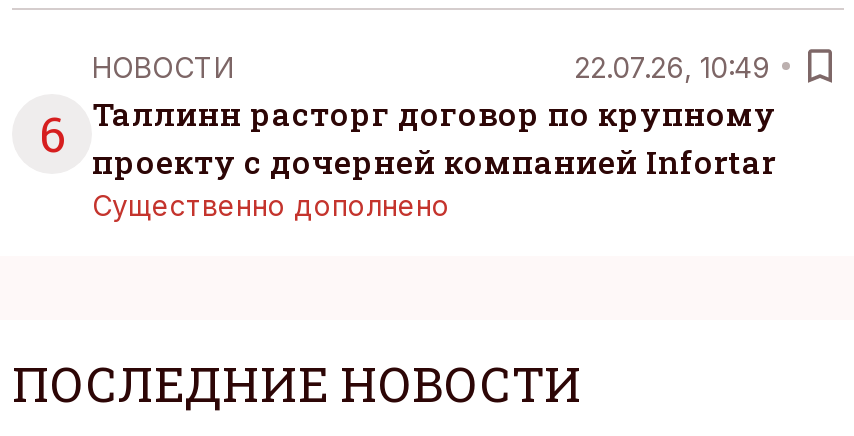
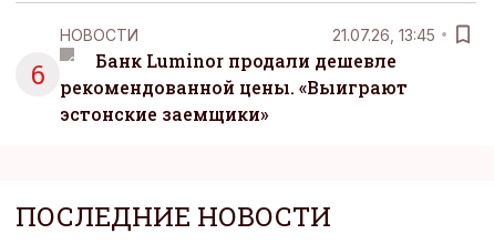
[92,49,776,222] 22.07.26, 10:49 | Таллинн расторг договор по крупному | проекту с дочерней компанией Infortar | Существенно дополнено -> [60,25,435,125] 21.07.26, 13:45 | Банк Luminor продали дешевле | рекомендованной цены. «Выиграют | эстонские заемщики»

